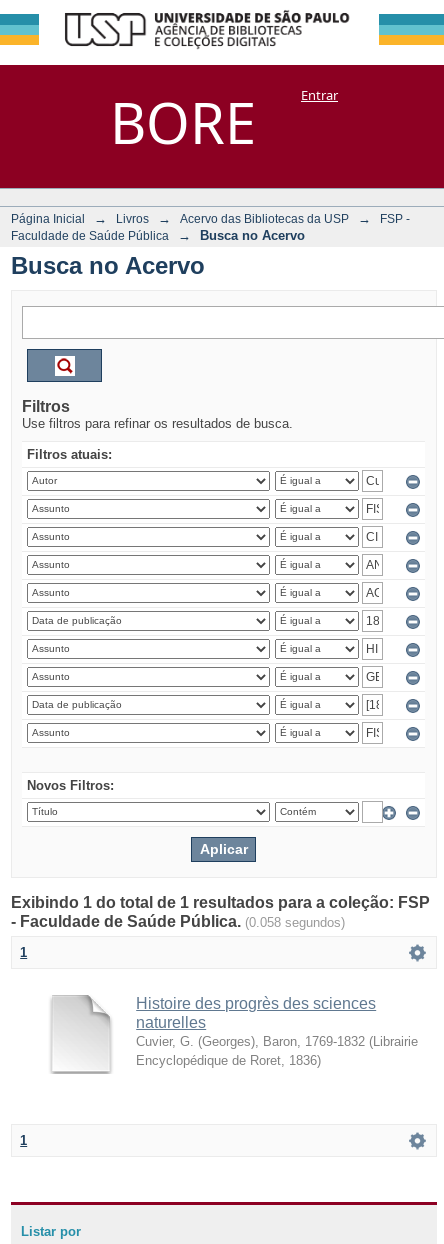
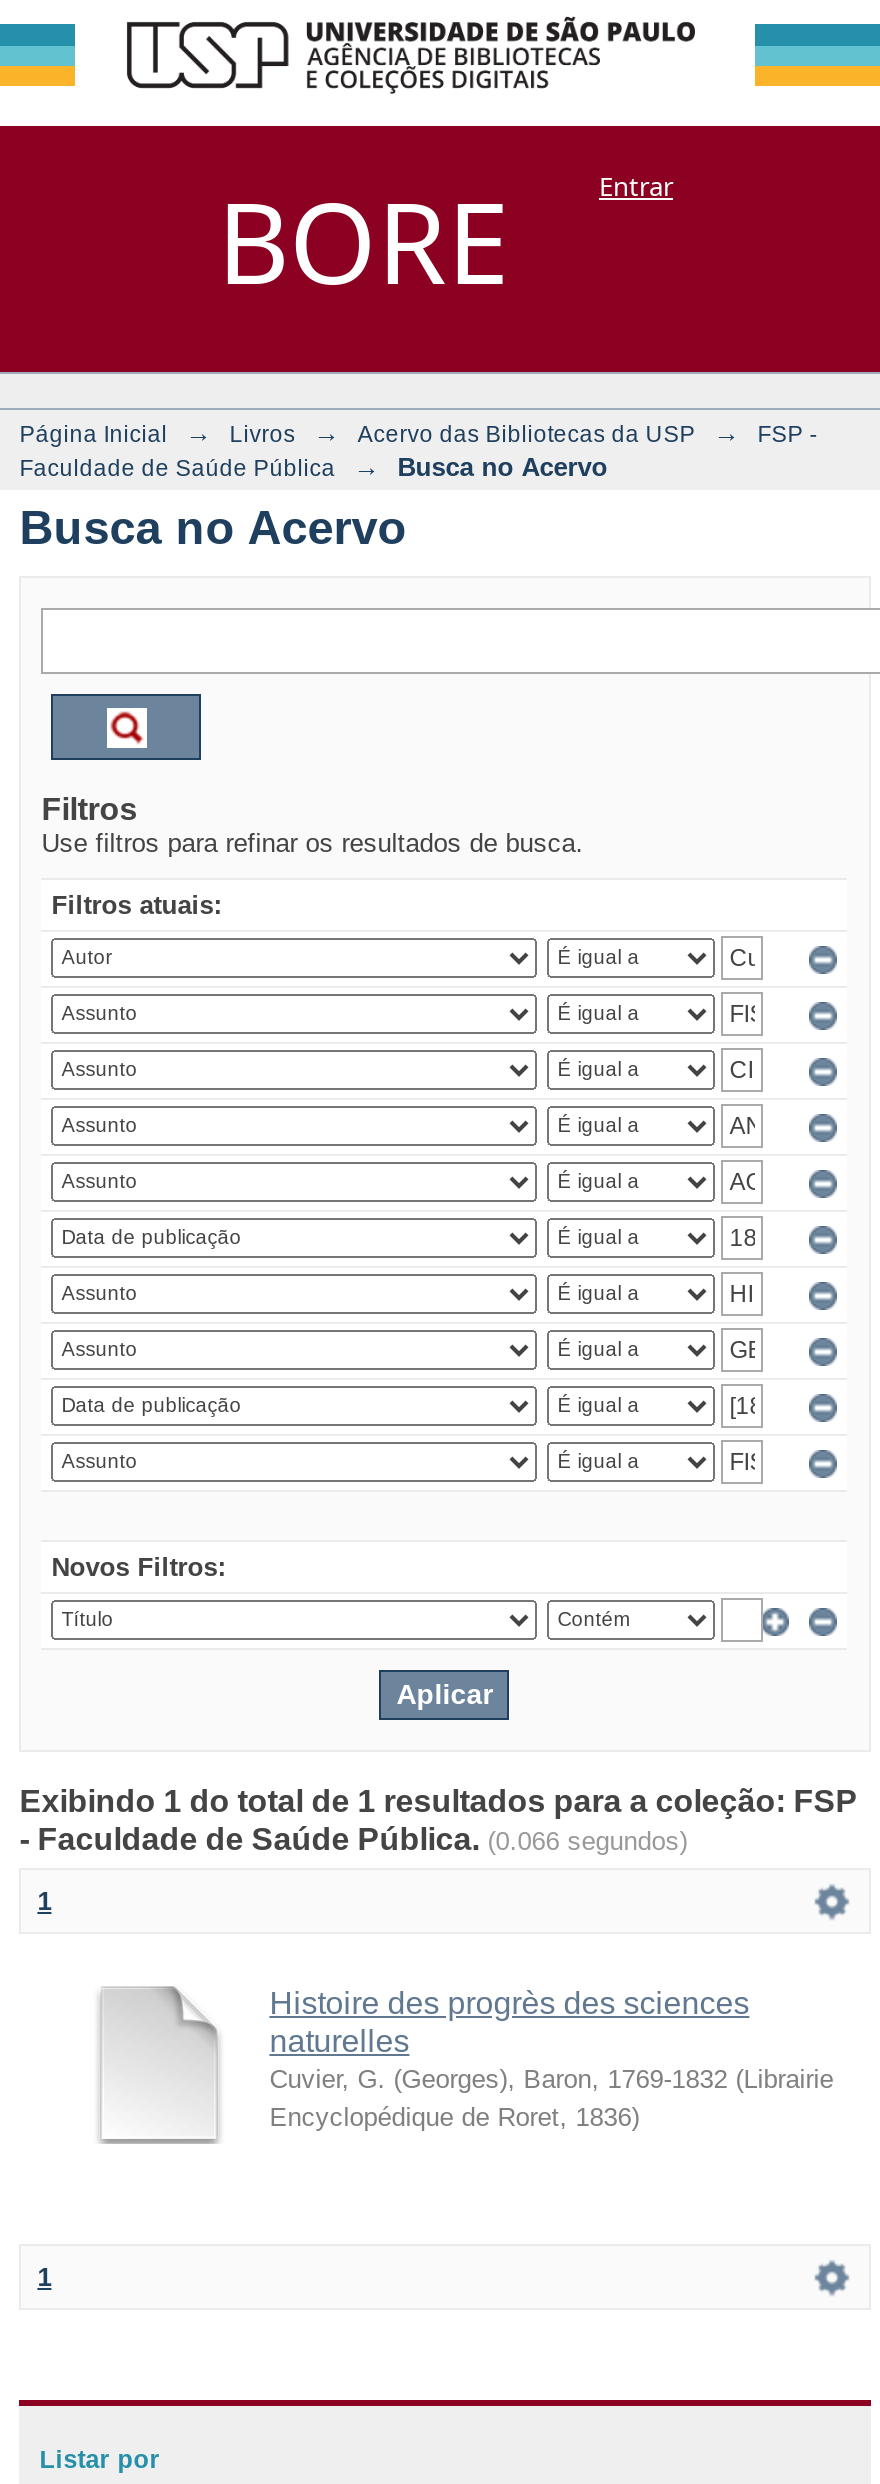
[11,913,345,930] - Faculdade de Saúde Pública. (0.058 segundos) -> [19,1822,687,1856] - Faculdade de Saúde Pública. (0.066 segundos)

